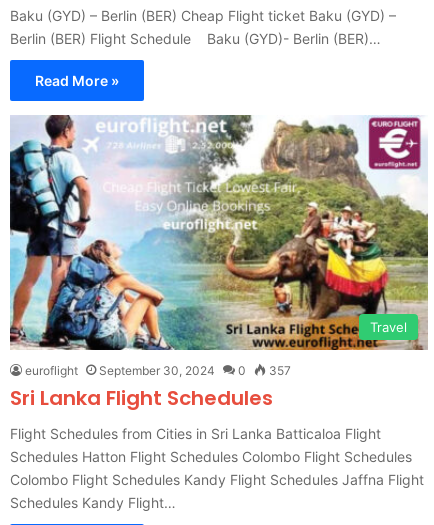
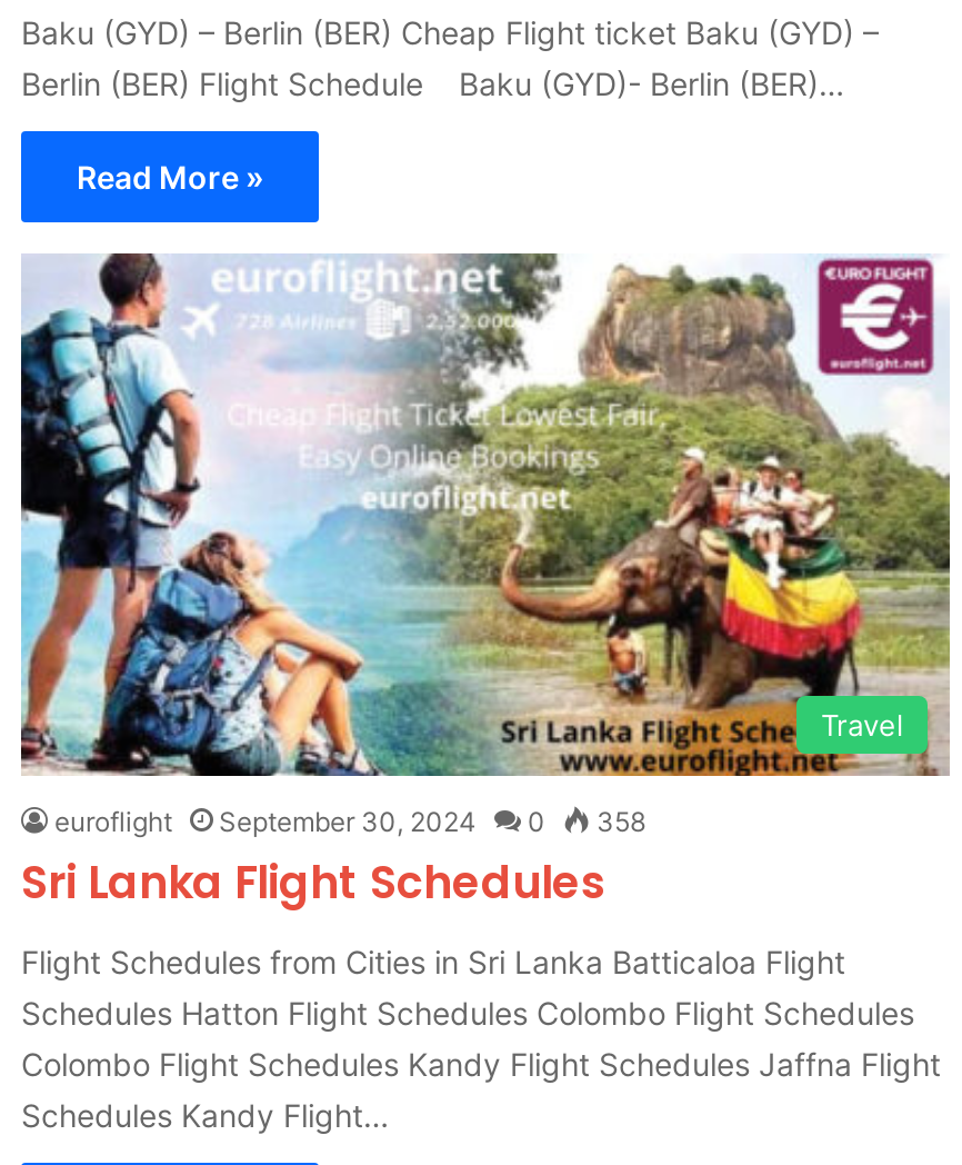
[25,363,291,378] euroflight September 30, 2024 0 357 -> [54,806,645,839] euroflight September 30, 2024 0 358

